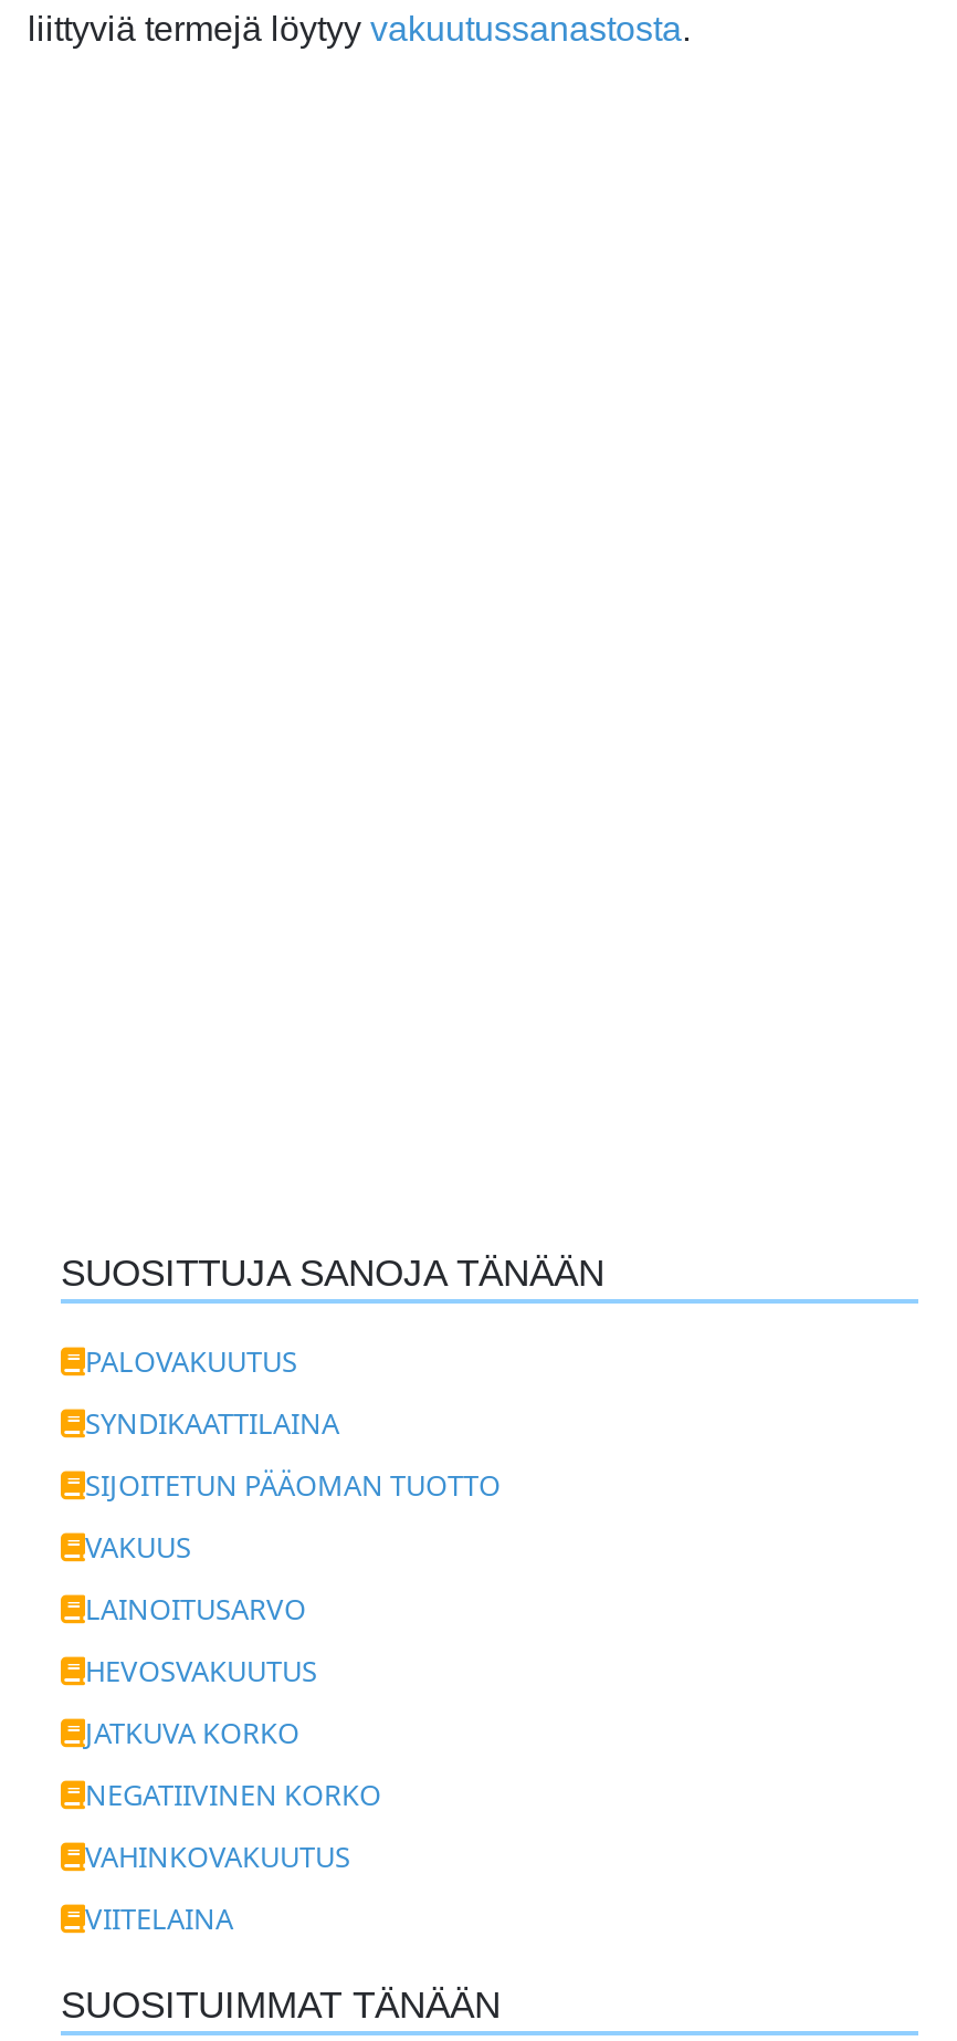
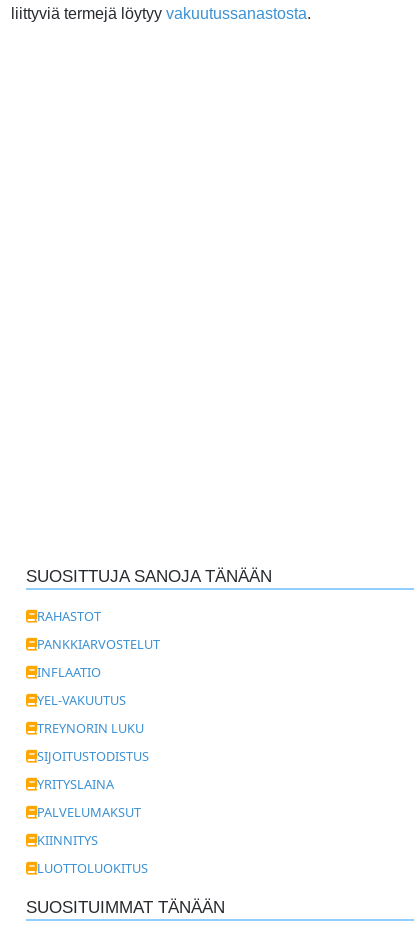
[85,1341,297,1381] PALOVAKUUTUS -> [37,607,101,625] RAHASTOT
[85,1403,339,1443] SYNDIKAATTILAINA -> [37,635,160,653] PANKKIARVOSTELUT
[85,1465,501,1505] SIJOITETUN PÄÄOMAN TUOTTO -> [37,663,101,681] INFLAATIO
[85,1527,191,1567] VAKUUS -> [37,691,126,709] YEL-VAKUUTUS
[85,1589,306,1629] LAINOITUSARVO -> [37,719,144,737] TREYNORIN LUKU
[85,1651,317,1691] HEVOSVAKUUTUS -> [37,747,149,765] SIJOITUSTODISTUS
[85,1713,299,1753] JATKUVA KORKO -> [37,775,114,793] YRITYSLAINA
[85,1775,381,1815] NEGATIIVINEN KORKO -> [37,803,141,821] PALVELUMAKSUT
[85,1837,350,1876] VAHINKOVAKUUTUS -> [37,831,98,849] KIINNITYS
[85,1899,233,1938] VIITELAINA -> [37,859,148,877] LUOTTOLUOKITUS

